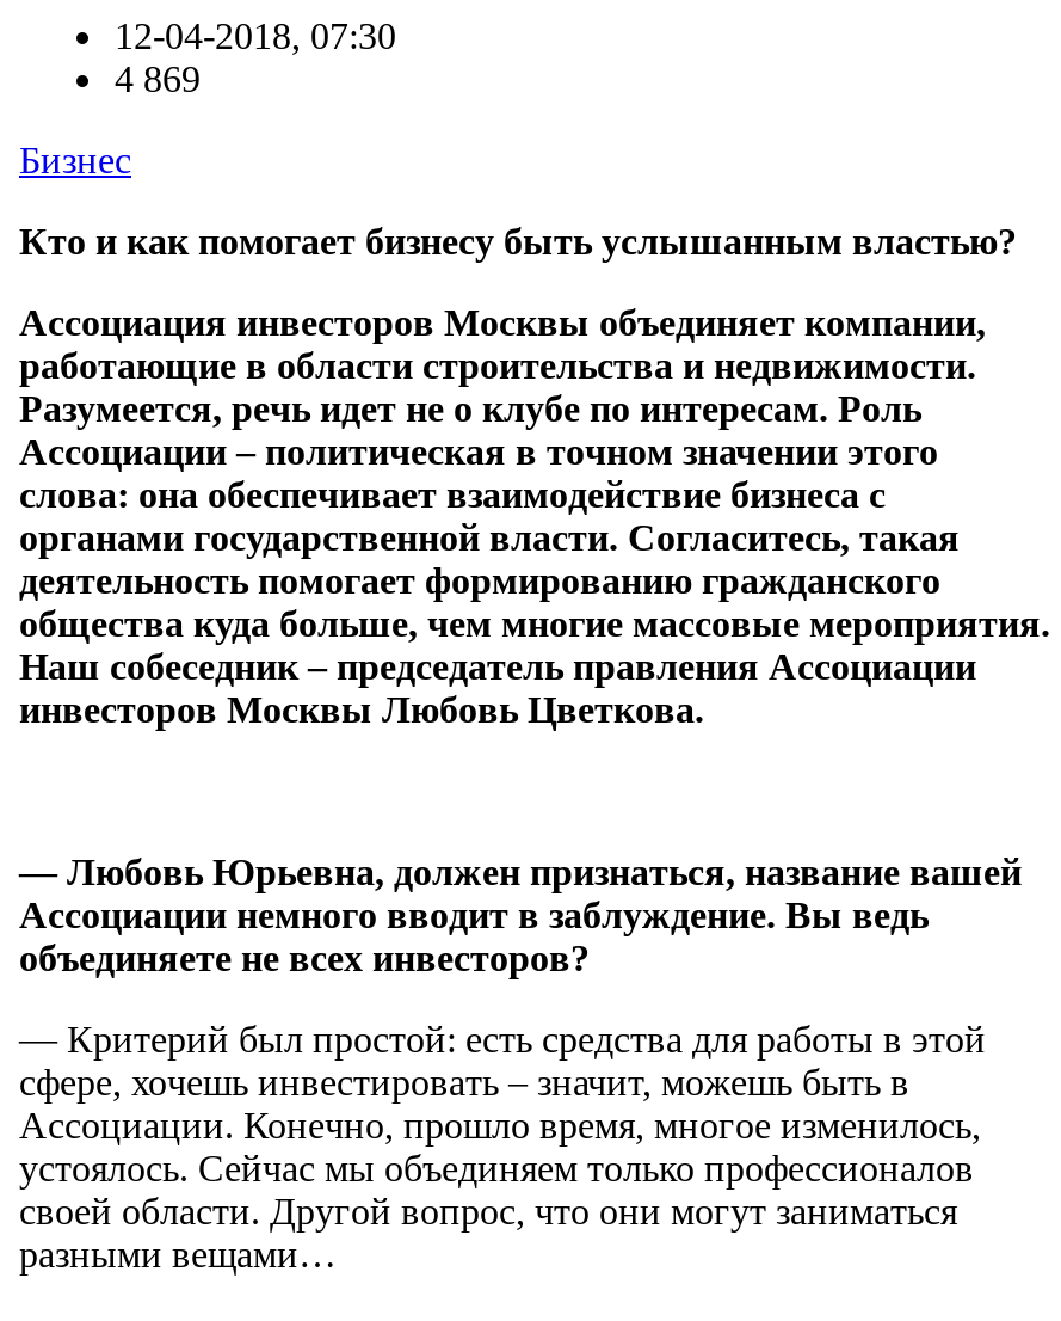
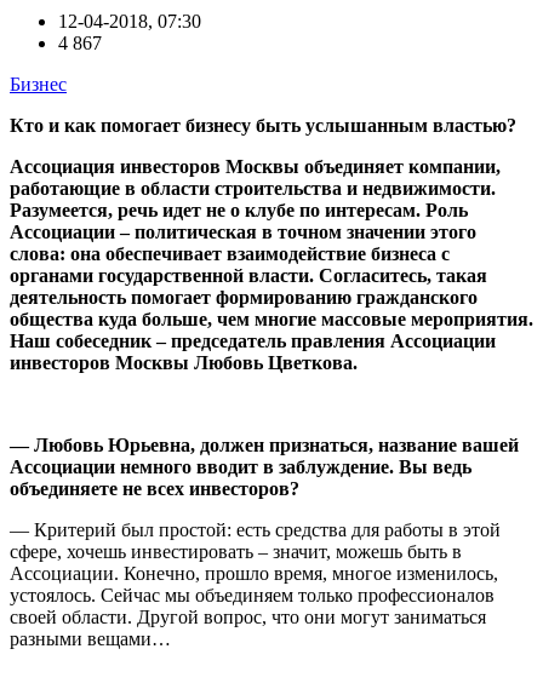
[115,59,201,100] 4 869 -> [58,33,102,54] 4 867

